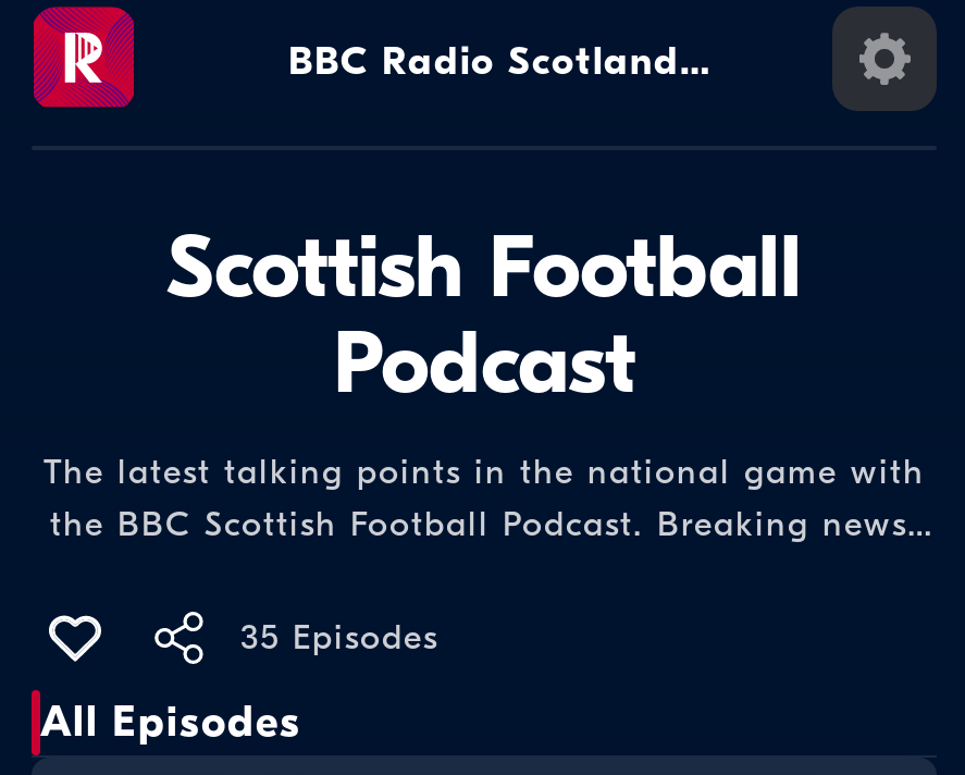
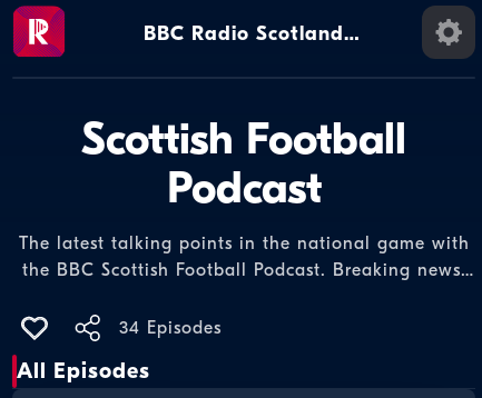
[240,618,438,657] 35 Episodes -> [119,318,222,338] 34 Episodes

